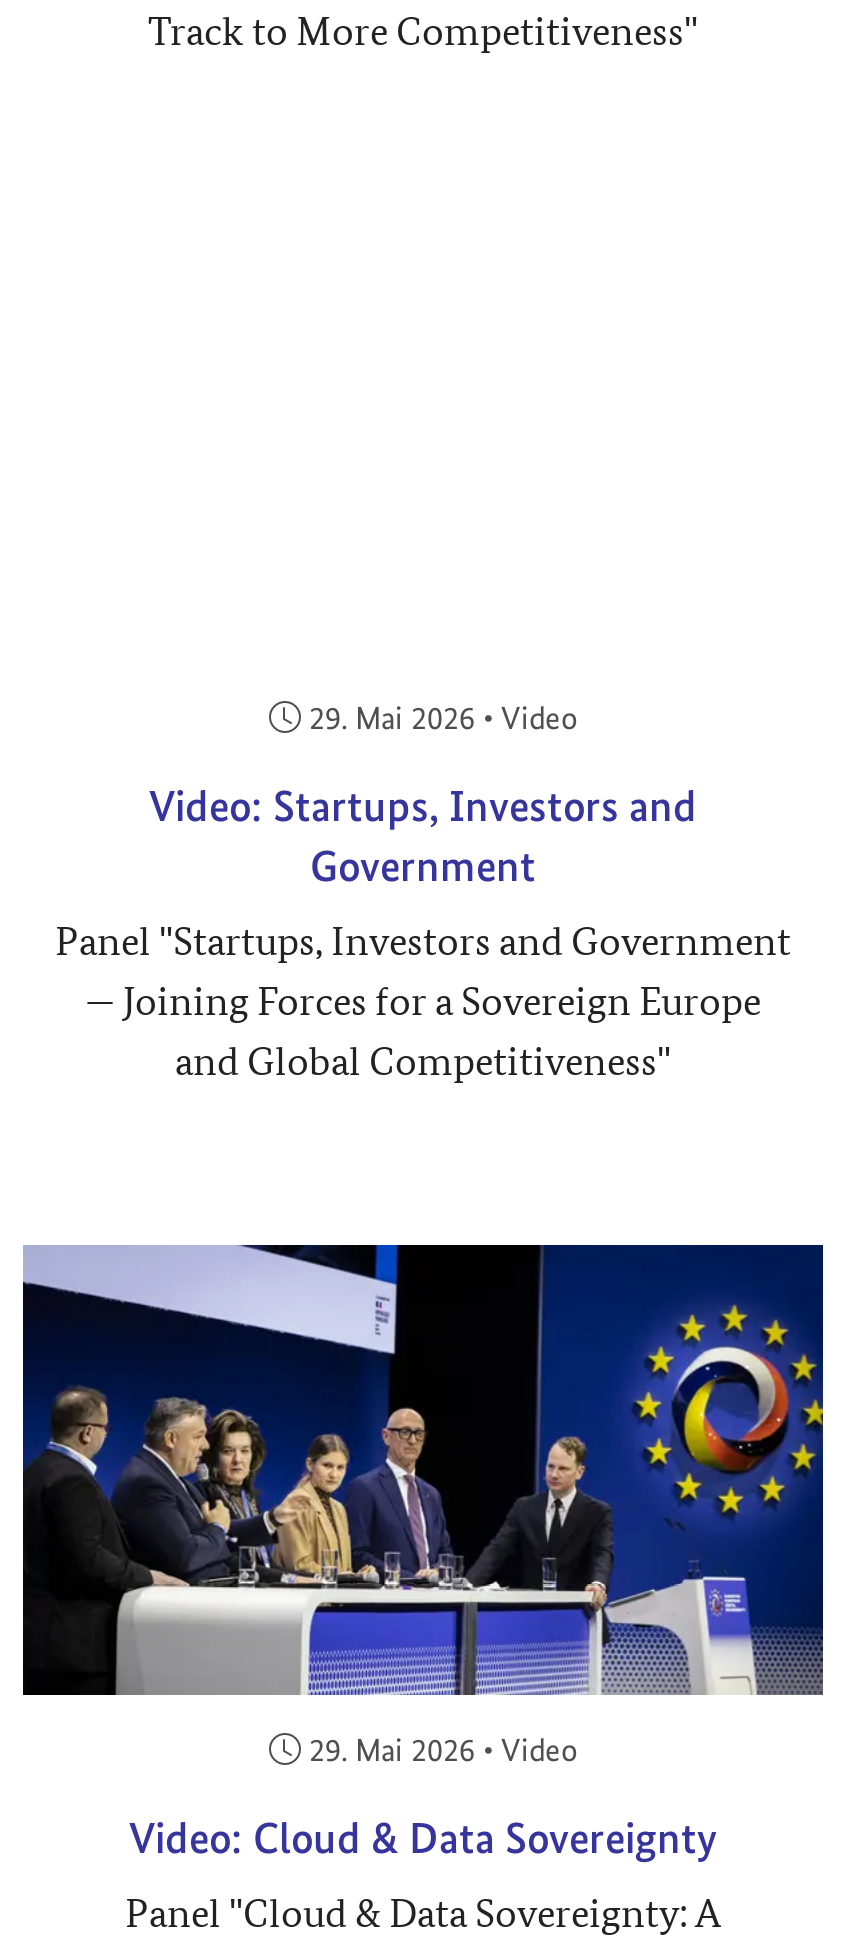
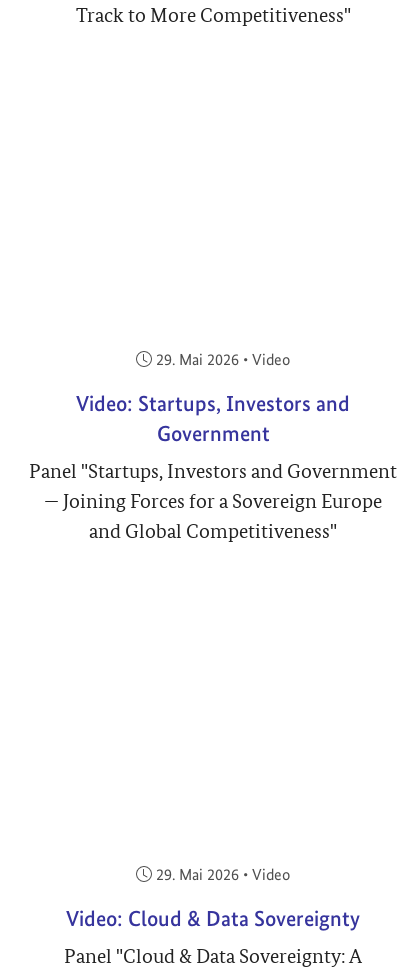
[21,1242,825,1696] [image] -> none

